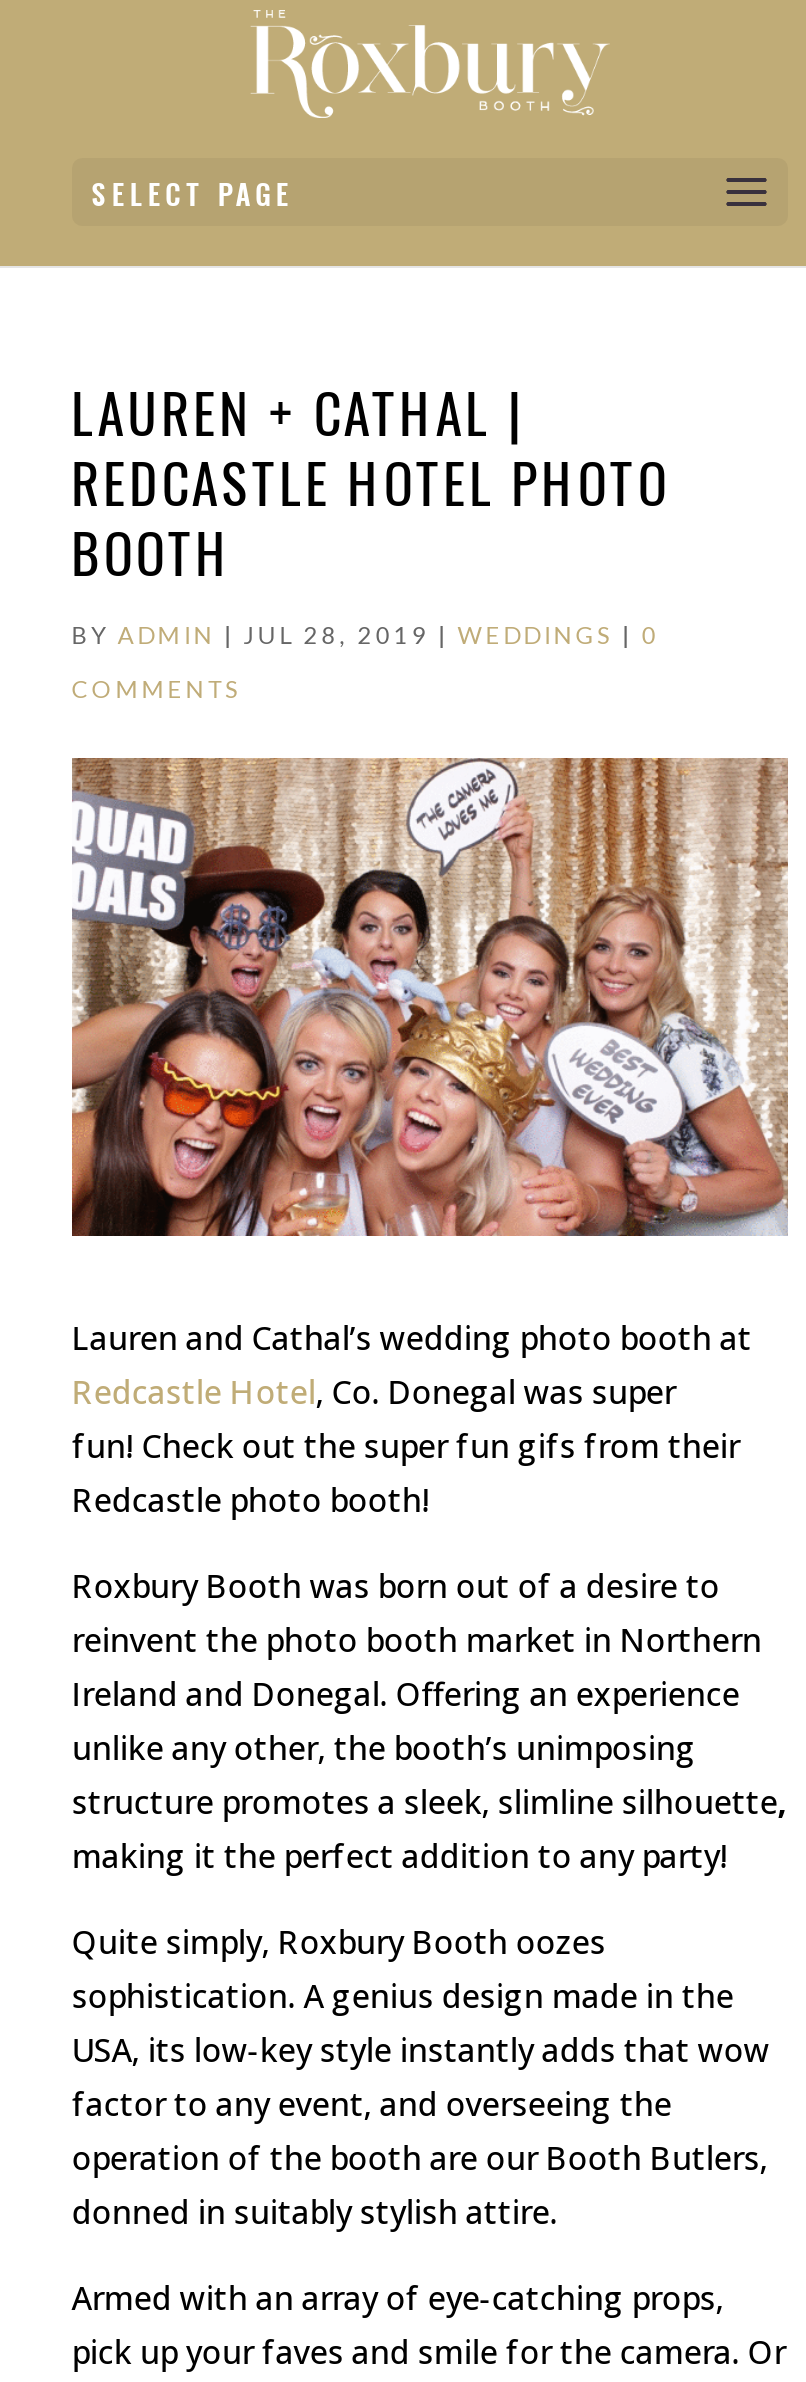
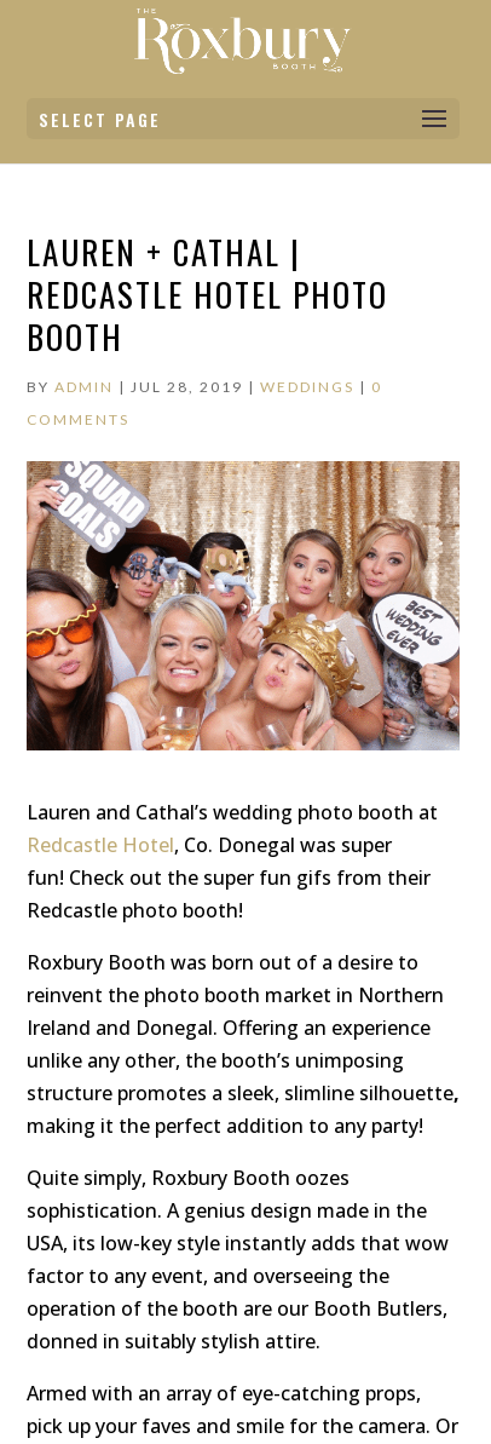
[70,756,790,1238] [image] -> [25,461,460,752] [image]

